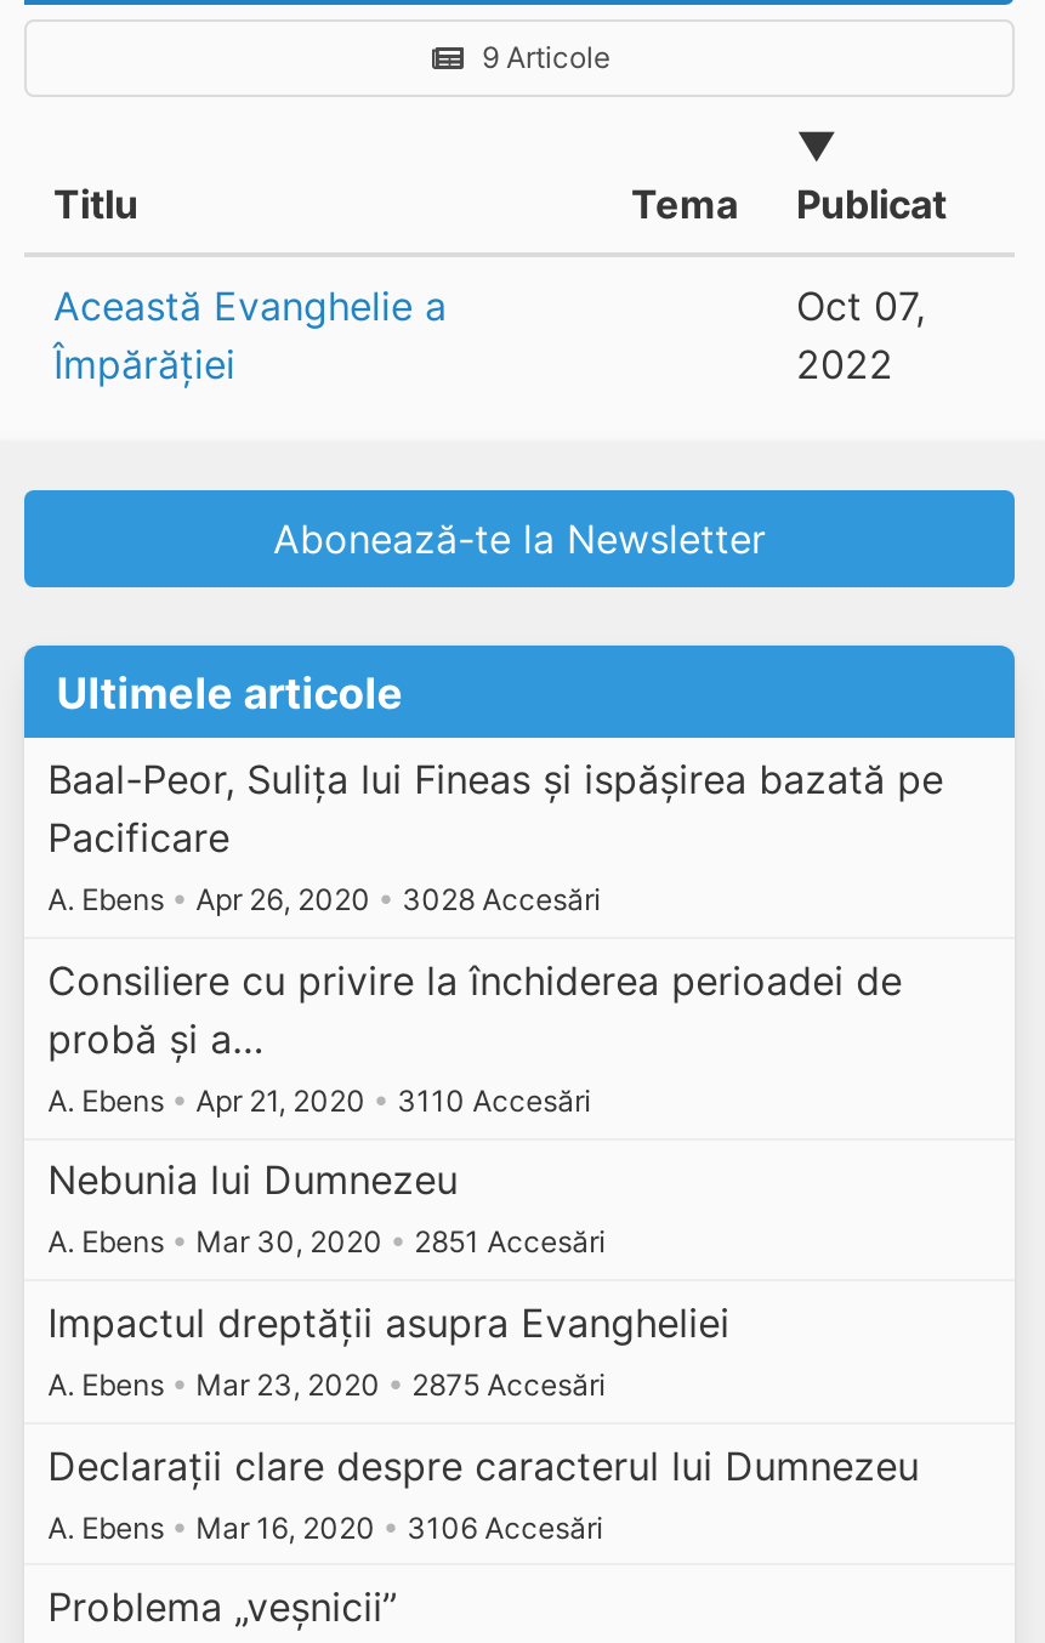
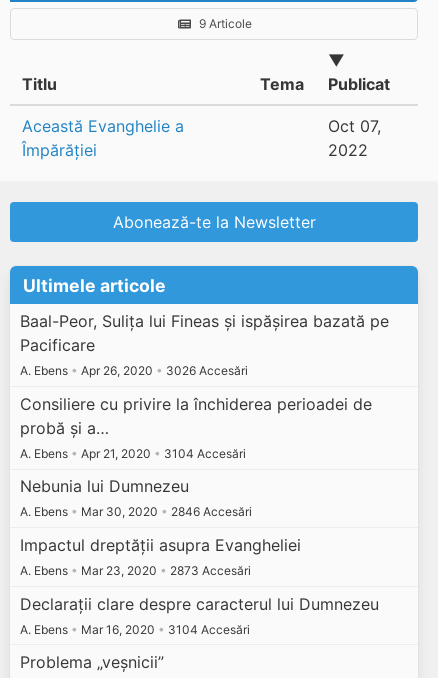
[48,881,601,918] A. Ebens • Apr 26, 2020 • 3028 Accesări -> [20,363,248,378] A. Ebens • Apr 26, 2020 • 3026 Accesări
[48,1082,591,1118] A. Ebens • Apr 21, 2020 • 3110 Accesări -> [20,446,246,461] A. Ebens • Apr 21, 2020 • 3104 Accesări
[48,1224,606,1261] A. Ebens • Mar 30, 2020 • 2851 Accesări -> [20,504,252,519] A. Ebens • Mar 30, 2020 • 2846 Accesări
[48,1366,606,1403] A. Ebens • Mar 23, 2020 • 2875 Accesări -> [20,563,251,578] A. Ebens • Mar 23, 2020 • 2873 Accesări
[48,1509,603,1545] A. Ebens • Mar 16, 2020 • 3106 Accesări -> [20,622,250,637] A. Ebens • Mar 16, 2020 • 3104 Accesări

